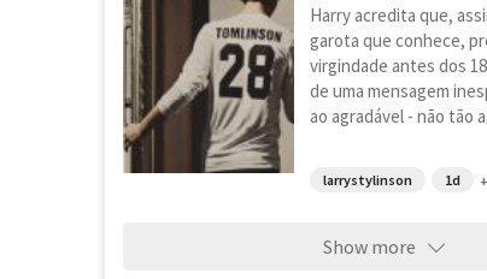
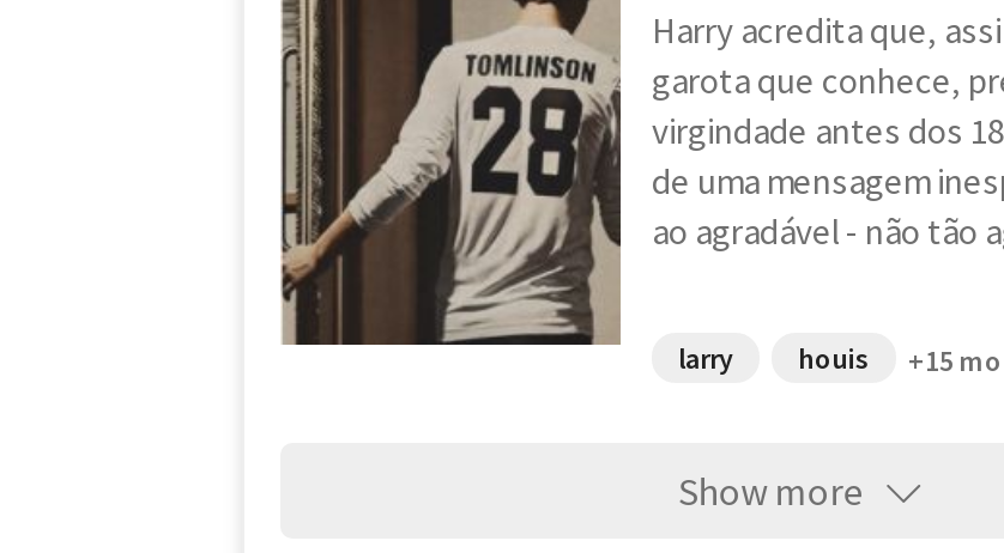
[323,171,460,189] larrystylinson | 1d -> [678,340,870,376] larry | houis

